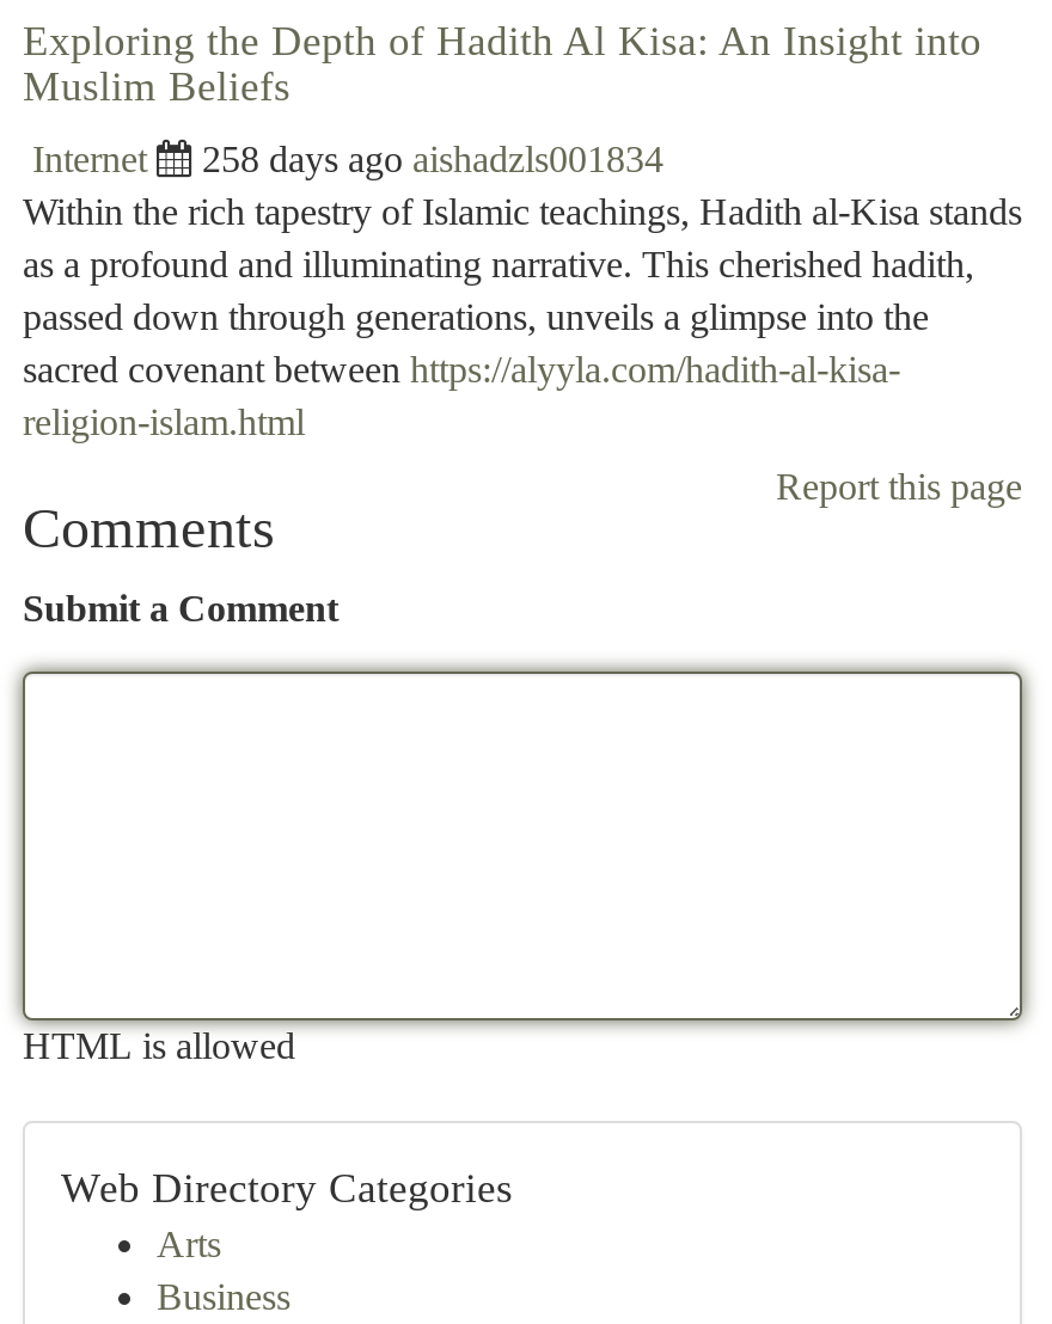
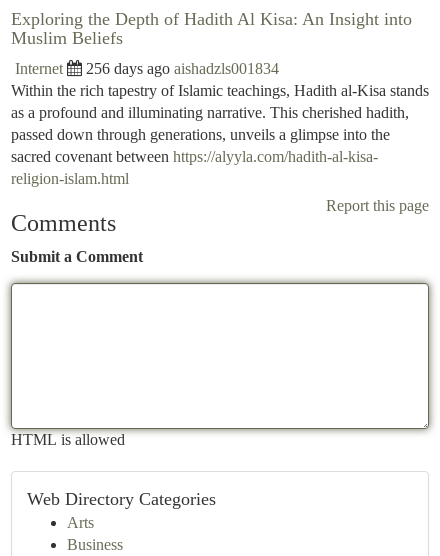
[202,139,663,179] 258 days ago aishadzls001834 -> [86,60,279,77] 256 days ago aishadzls001834

